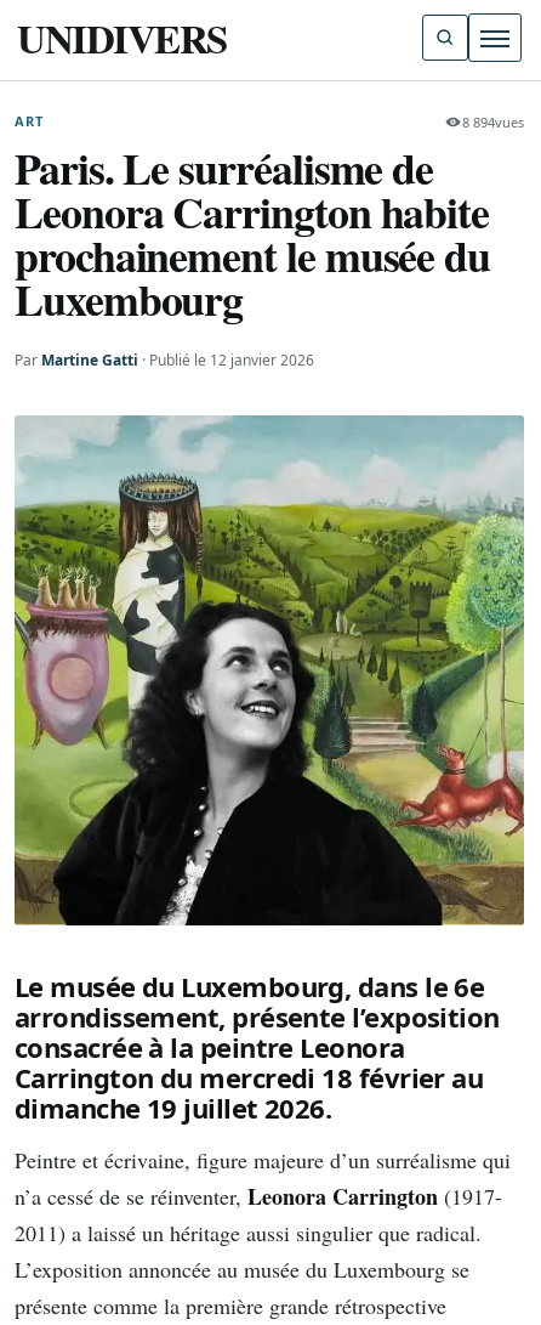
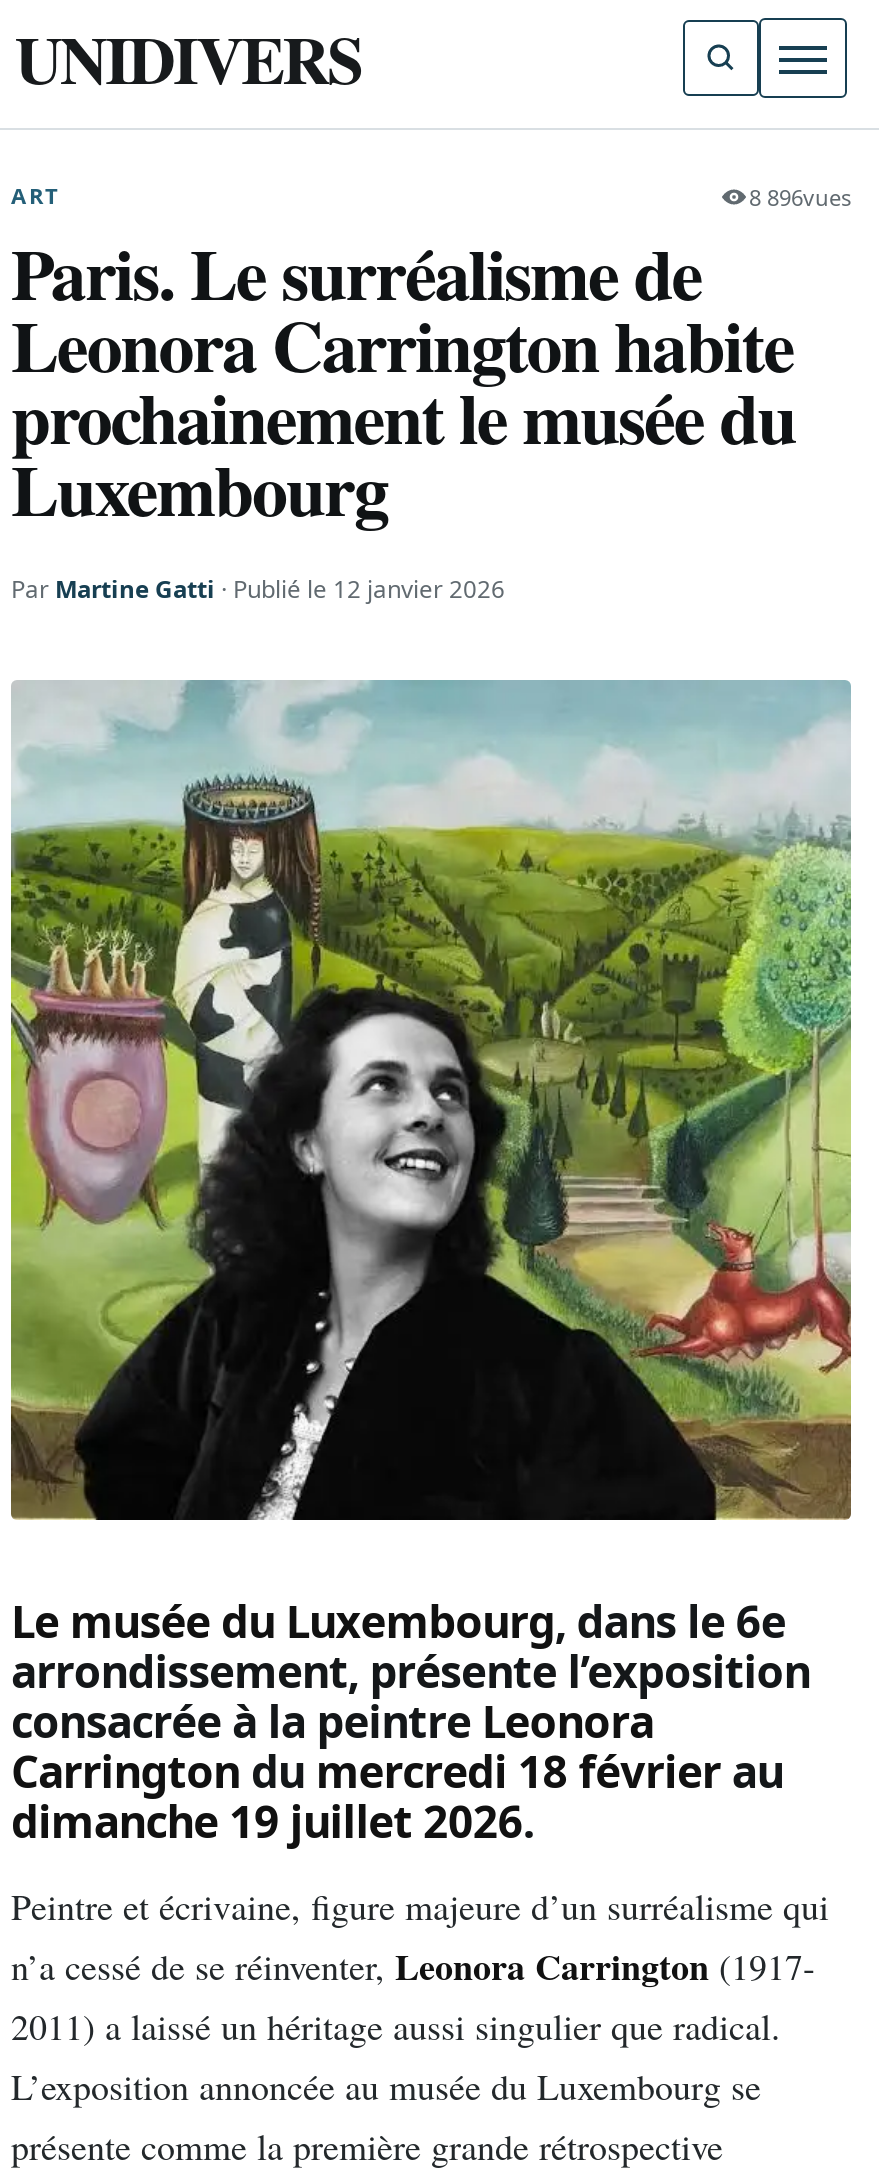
[462,112,524,131] 8 894vues -> [749,181,851,211] 8 896vues

